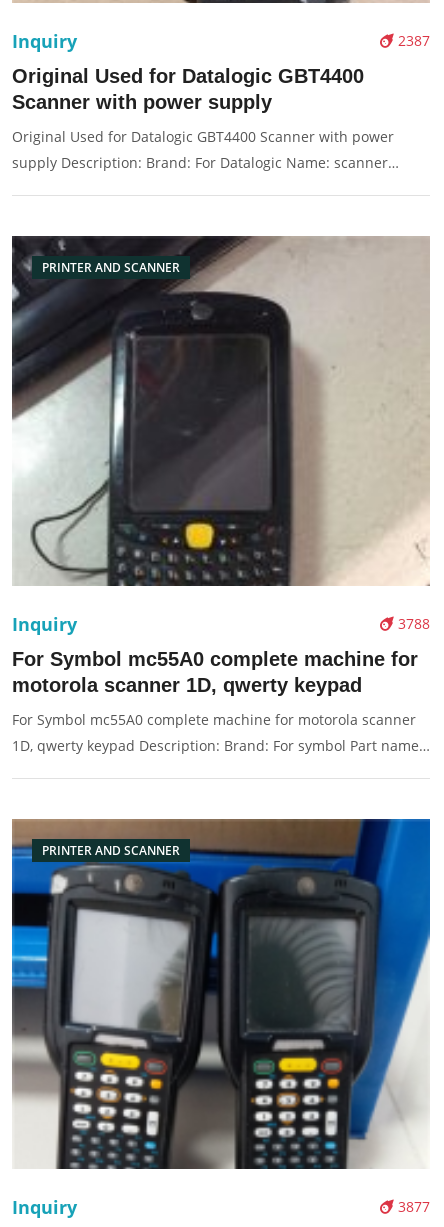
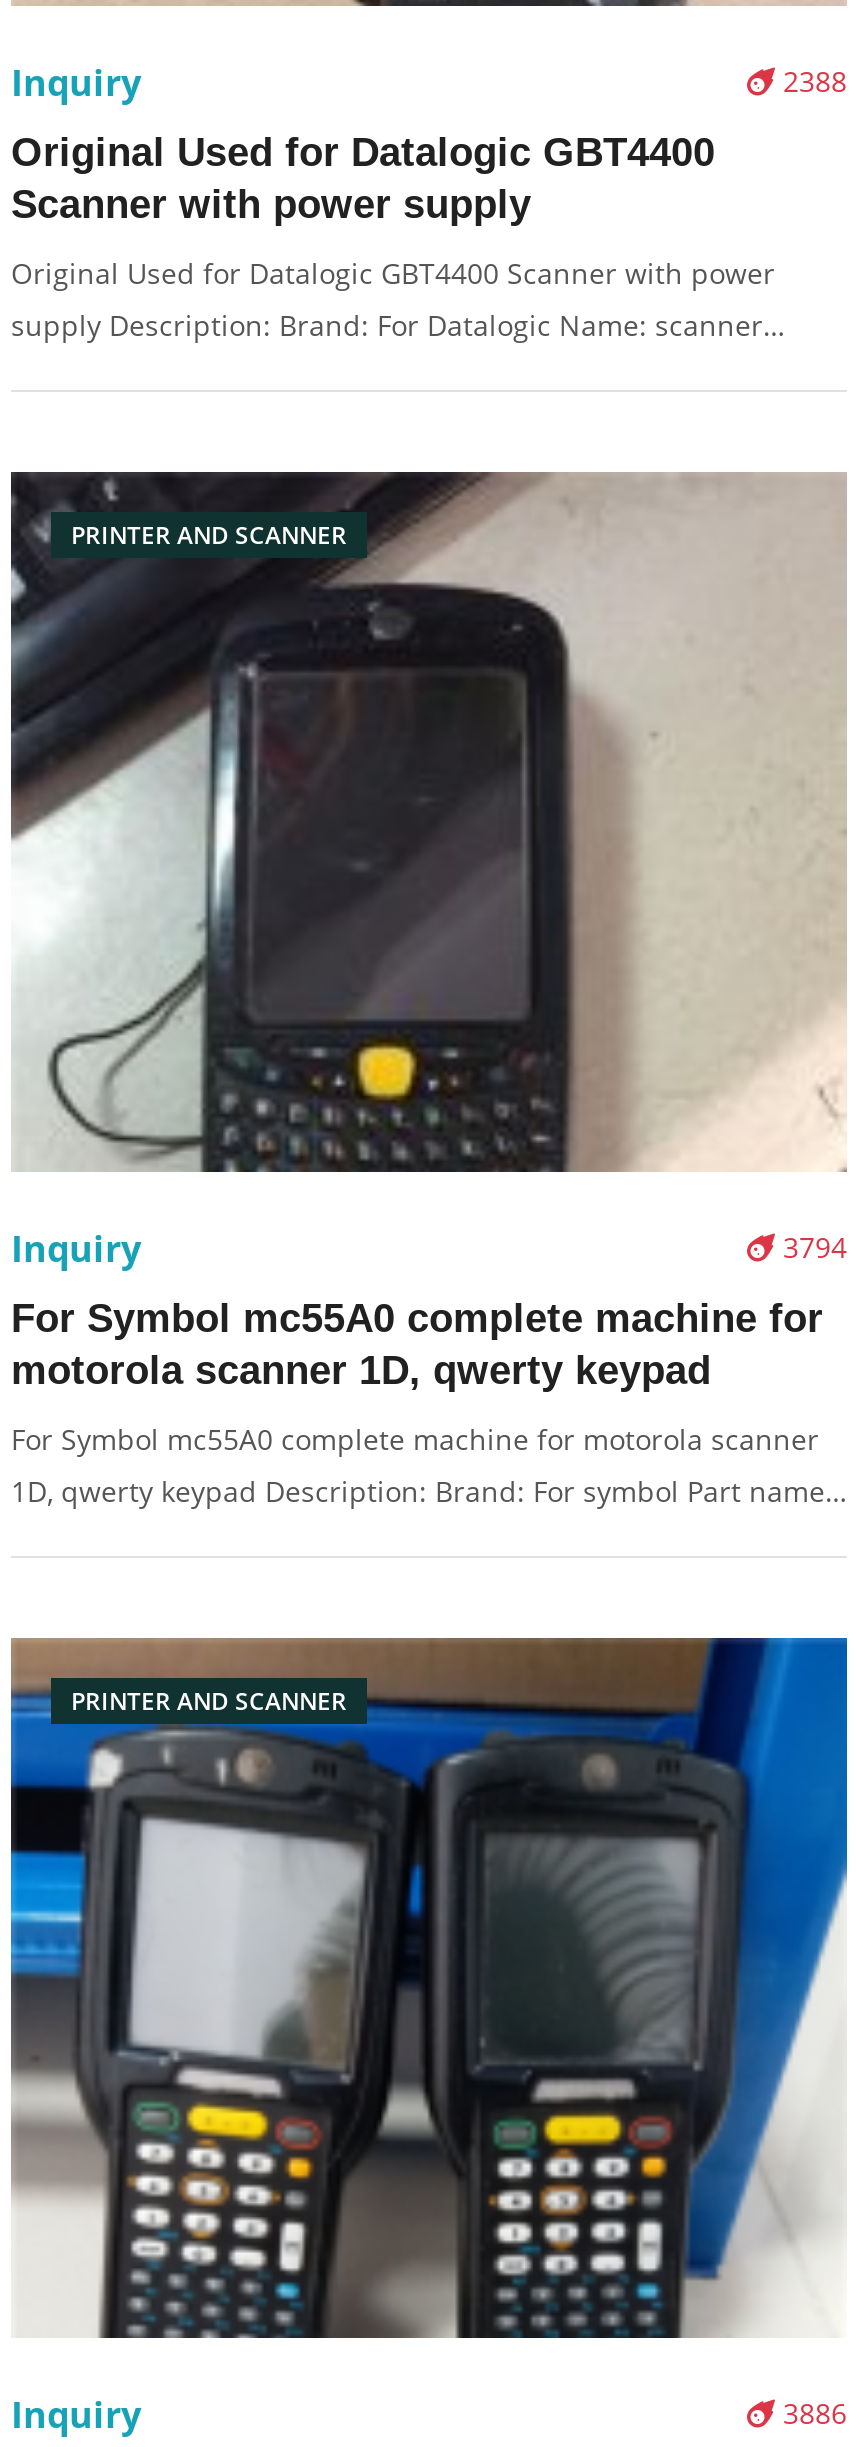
[394,31,430,50] 2387 -> [775,62,847,100] 2388
[394,614,430,633] 3788 -> [775,1228,847,1266] 3794
[394,1197,430,1216] 3877 -> [775,2394,847,2432] 3886

